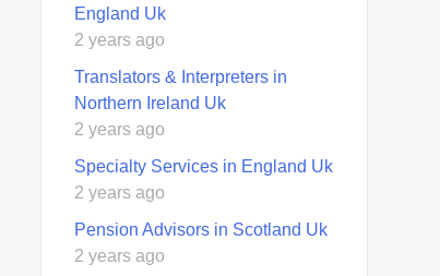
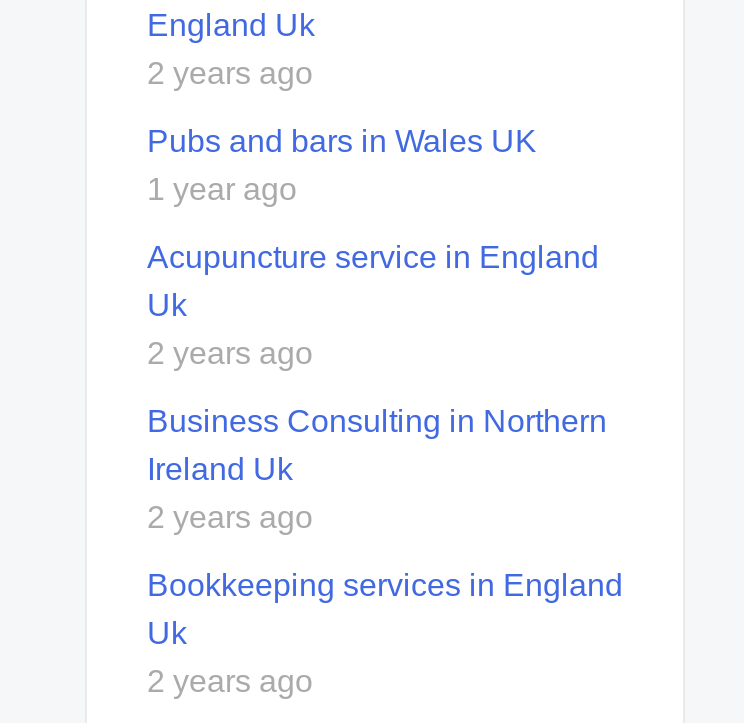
[74,68,287,113] Translators & Interpreters in | Northern Ireland Uk -> [147,125,599,323] Pubs and bars in Wales UK | 1 year ago | Acupuncture service in England | Uk
[74,158,333,176] Specialty Services in England Uk -> [147,405,607,487] Business Consulting in Northern | Ireland Uk
[74,221,328,239] Pension Advisors in Scotland Uk -> [147,569,623,651] Bookkeeping services in England | Uk

